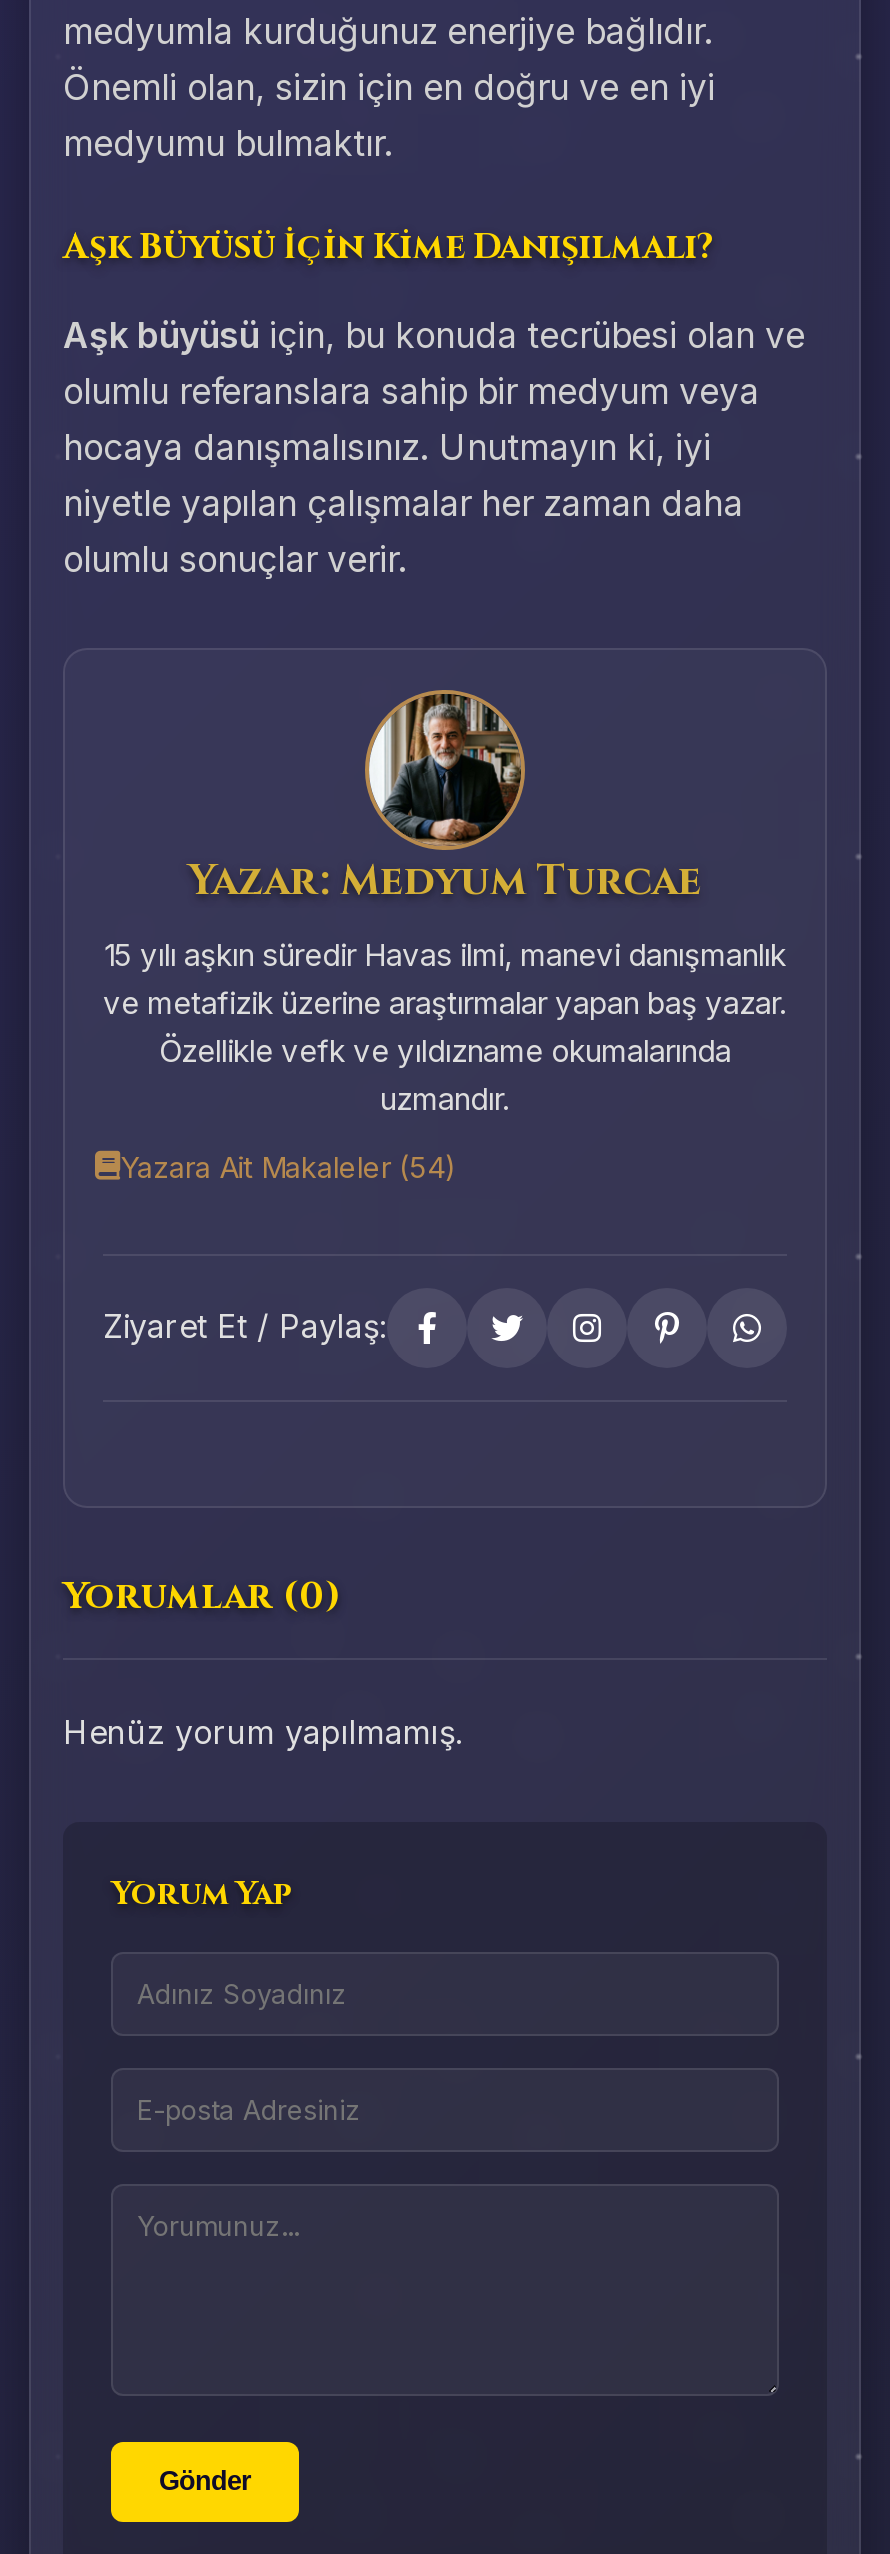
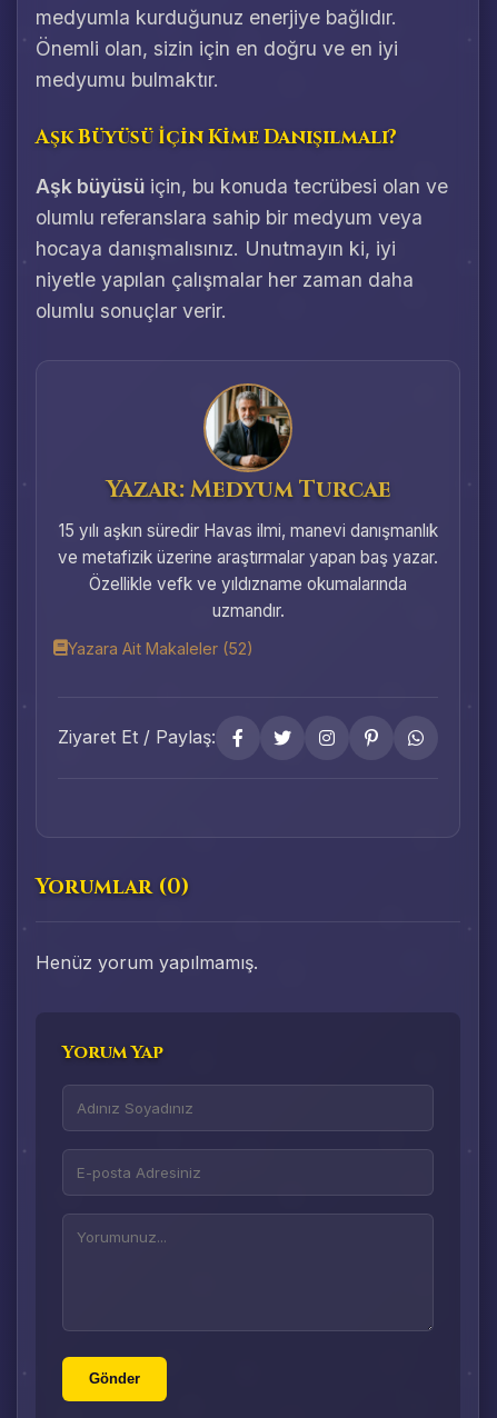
[121,1149,457,1183] Yazara Ait Makaleler (54) -> [68,639,254,658] Yazara Ait Makaleler (52)

